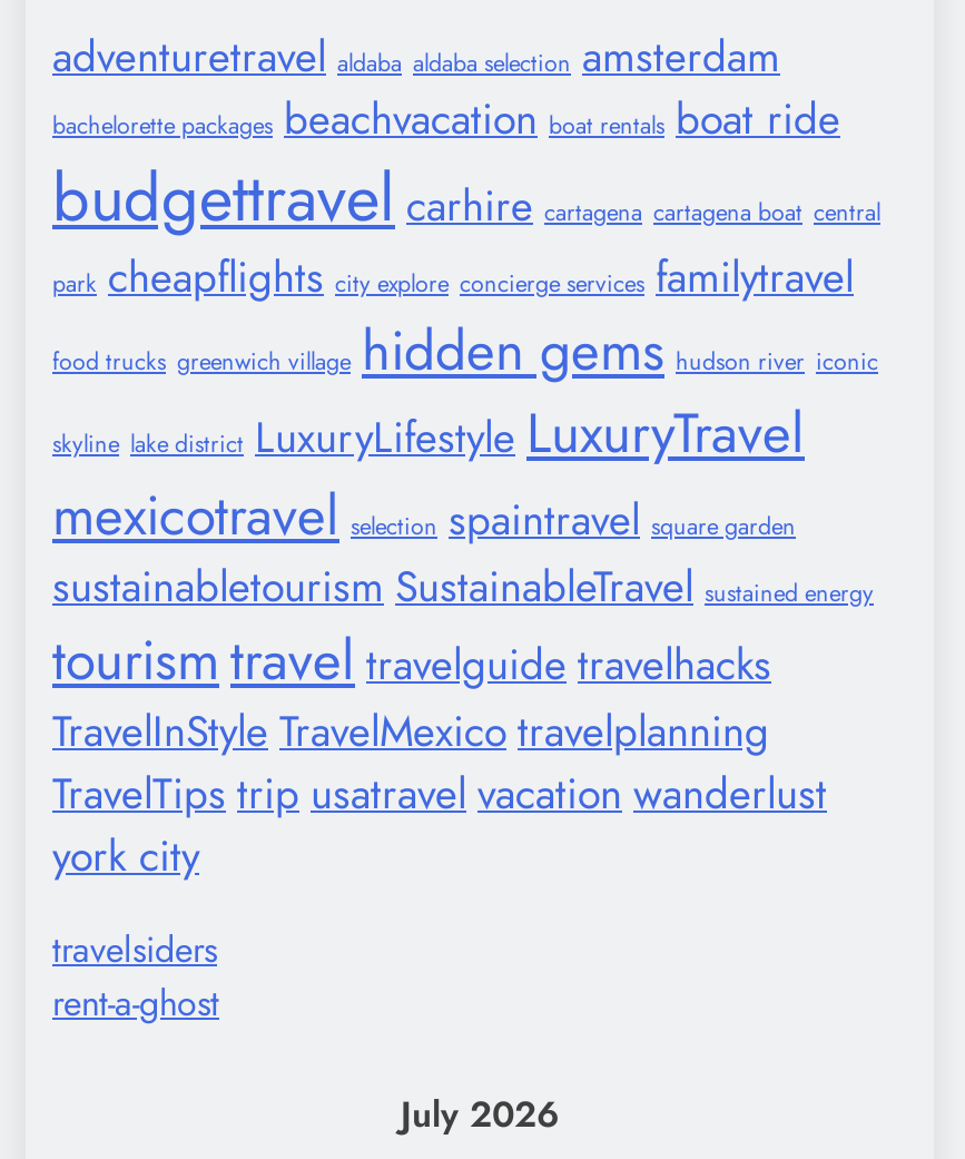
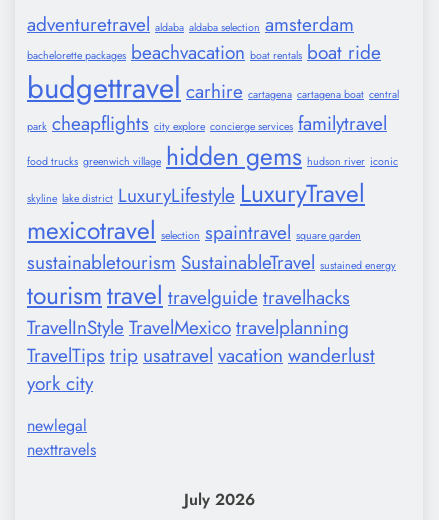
[52,924,219,1029] travelsiders | rent-a-ghost -> [27,414,96,461] newlegal | nexttravels

